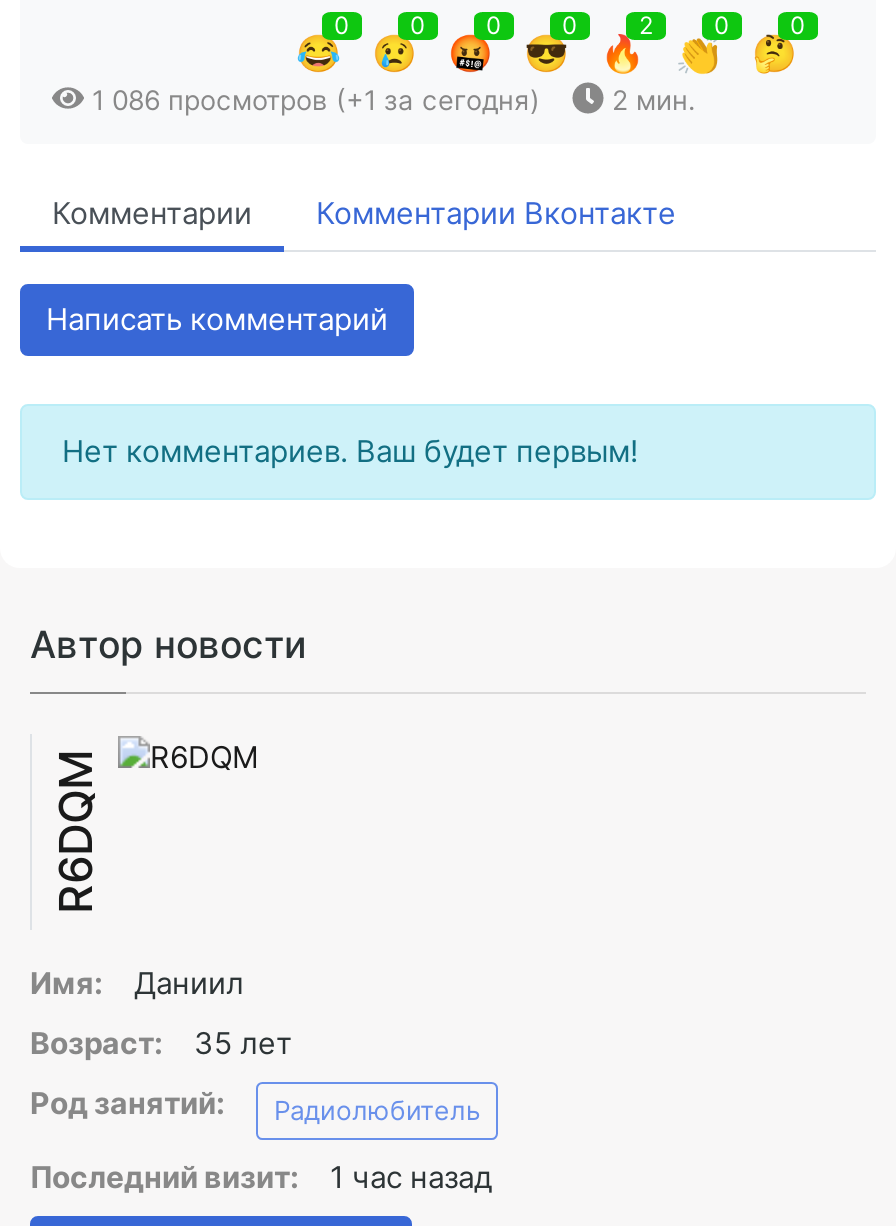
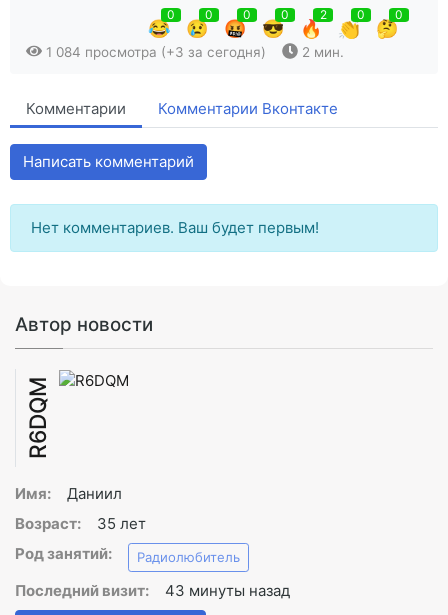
[84,85,540,117] 1 086 просмотров (+1 за сегодня) -> [42,44,266,60] 1 084 просмотра (+3 за сегодня)
[30,1159,492,1197] Последний визит: 1 час назад -> [15,581,290,600] Последний визит: 43 минуты назад

